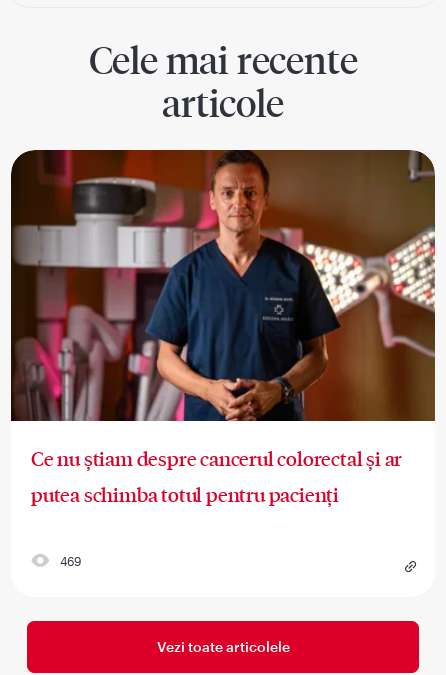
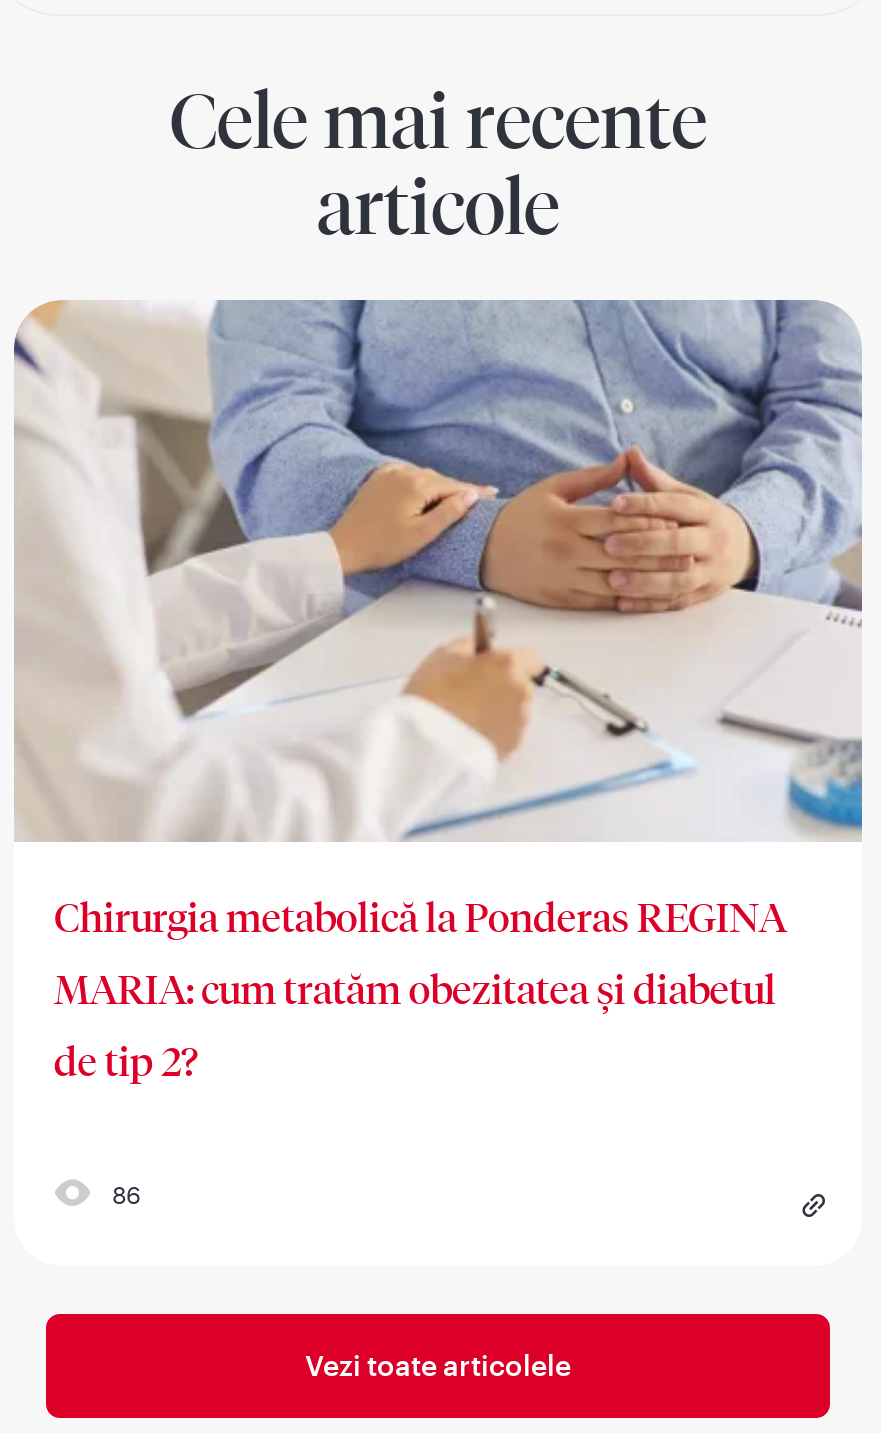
[10,149,436,568] [image] | Ce nu știam despre cancerul colorectal și ar | putea schimba totul pentru pacienți | 469 -> [12,298,864,1209] [image] | Chirurgia metabolică la Ponderas REGINA | MARIA: cum tratăm obezitatea și diabetul | de tip 2? | 86

